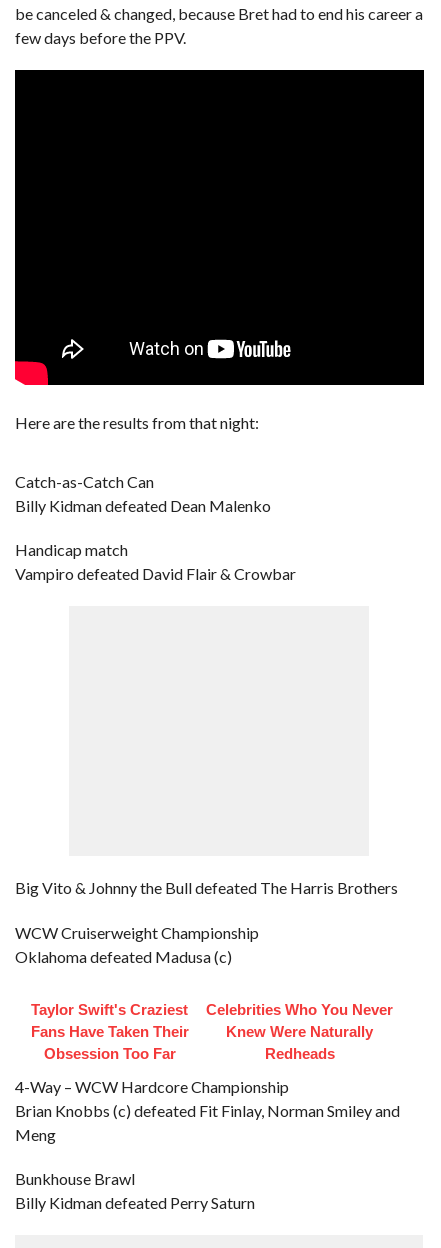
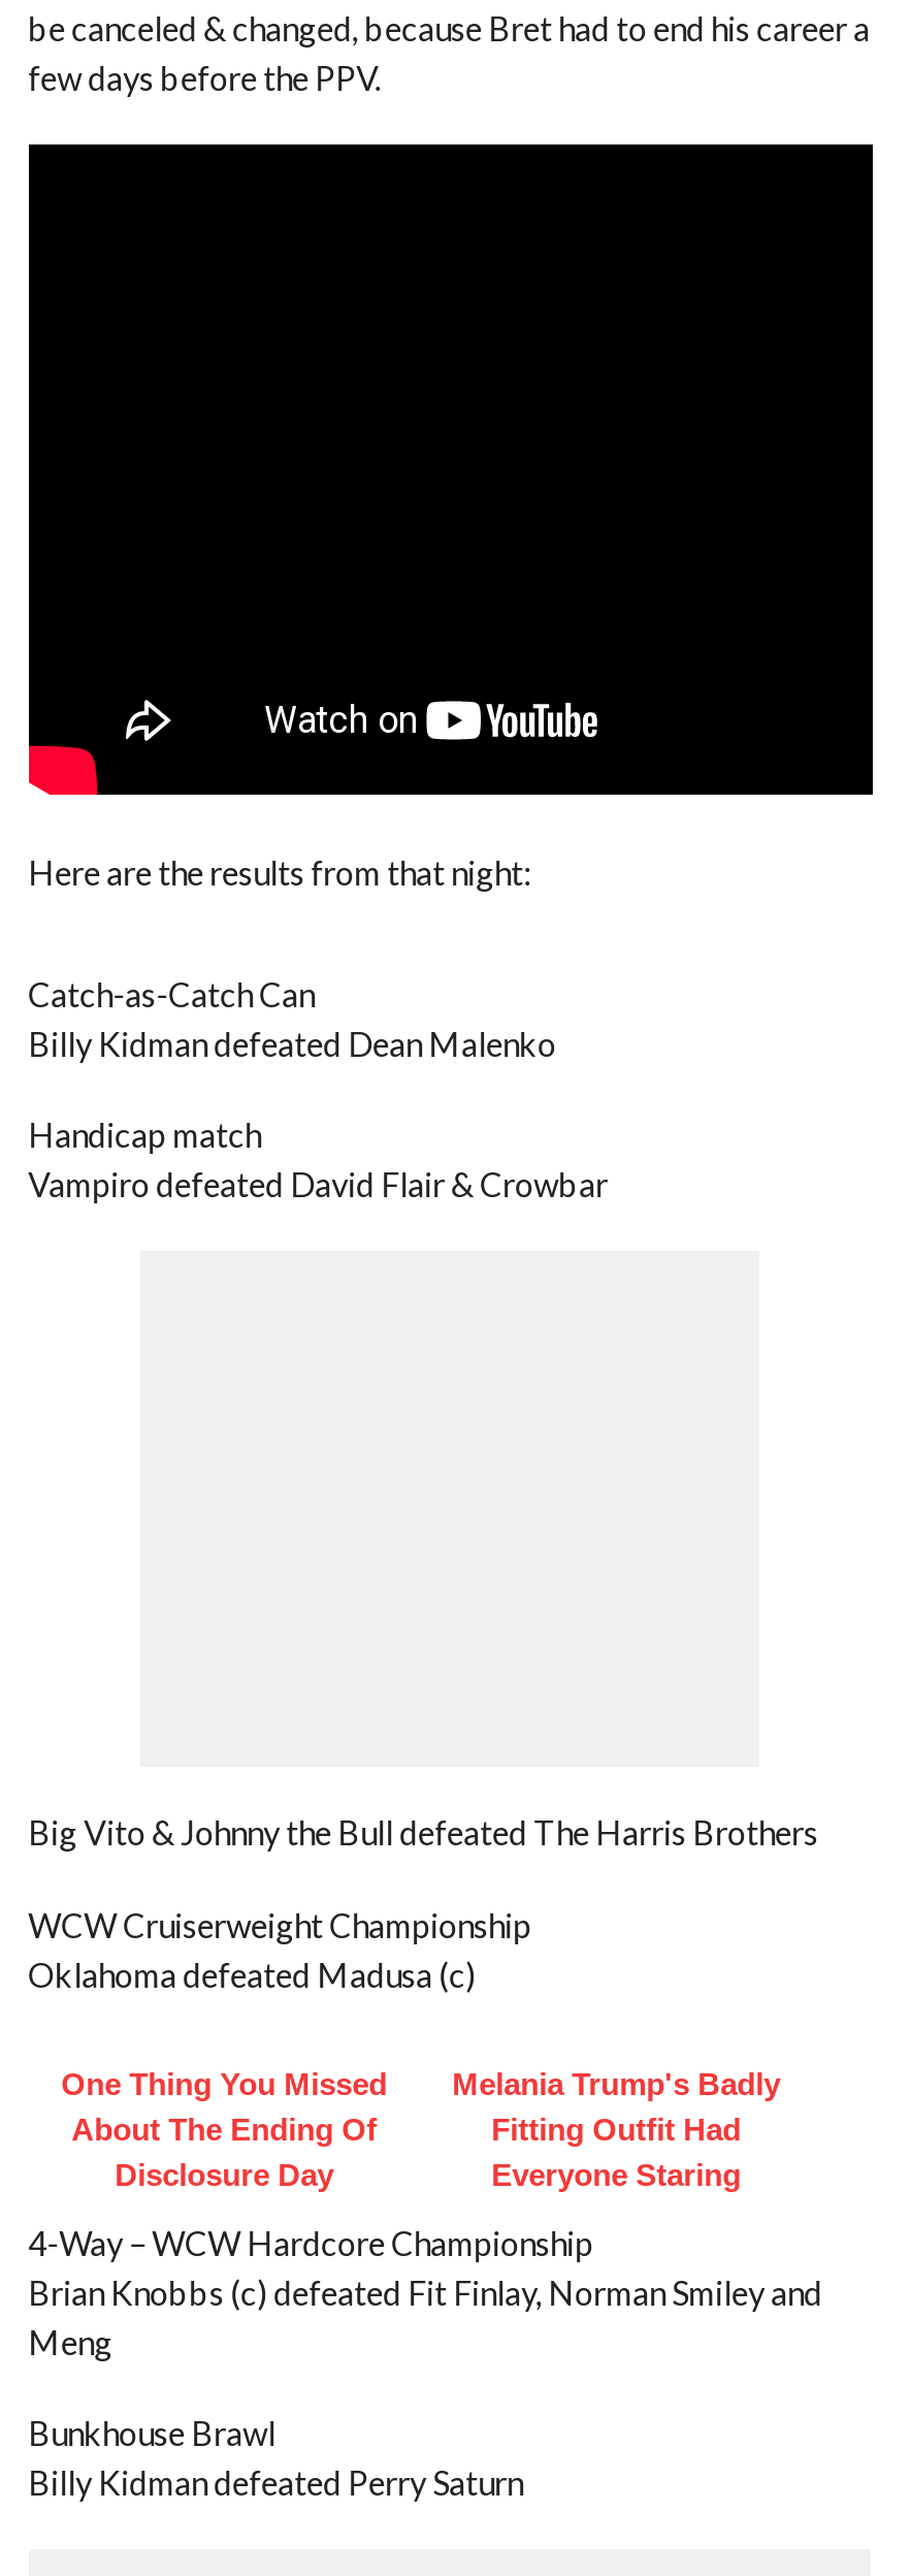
[31,1001,189,1062] Taylor Swift's Craziest | Fans Have Taken Their | Obsession Too Far -> [61,2066,387,2192] One Thing You Missed | About The Ending Of | Disclosure Day
[206,1001,393,1062] Celebrities Who You Never | Knew Were Naturally | Redheads -> [452,2066,780,2192] Melania Trump's Badly | Fitting Outfit Had | Everyone Staring

